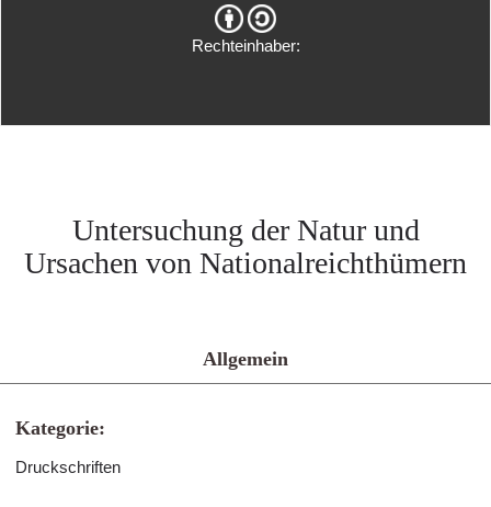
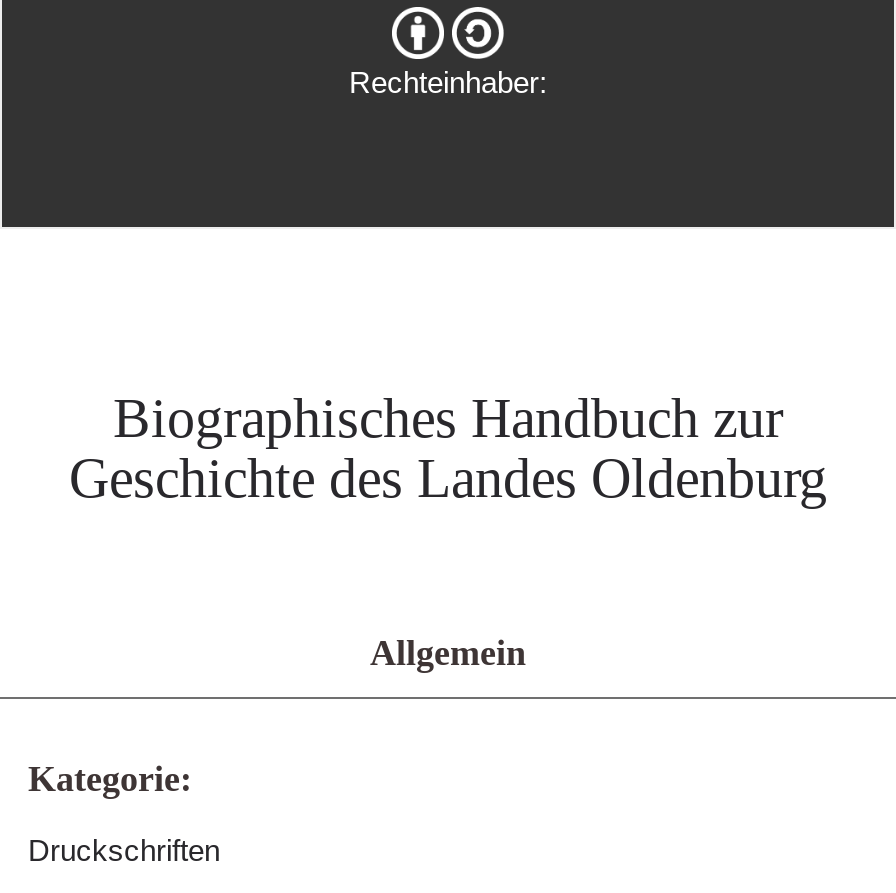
[24,213,467,280] Untersuchung der Natur und | Ursachen von Nationalreichthümern -> [69,387,827,509] Biographisches Handbuch zur | Geschichte des Landes Oldenburg

